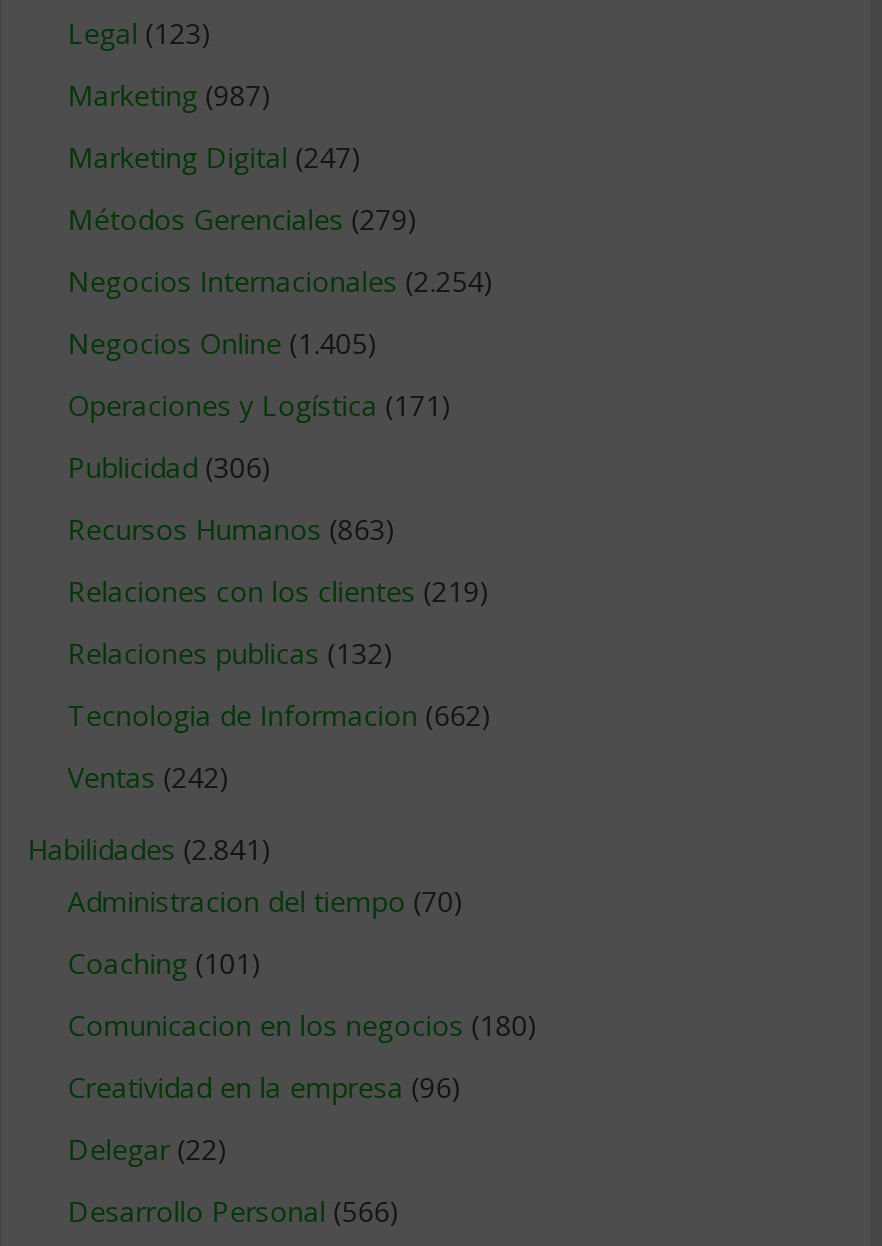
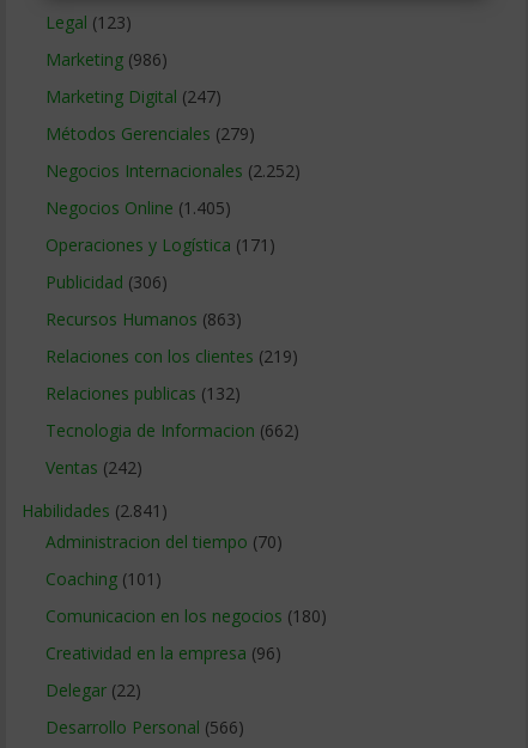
[68,76,272,114] Marketing (987) -> [45,48,167,70] Marketing (986)
[68,262,494,300] Negocios Internacionales (2.254) -> [45,159,300,182] Negocios Internacionales (2.252)

